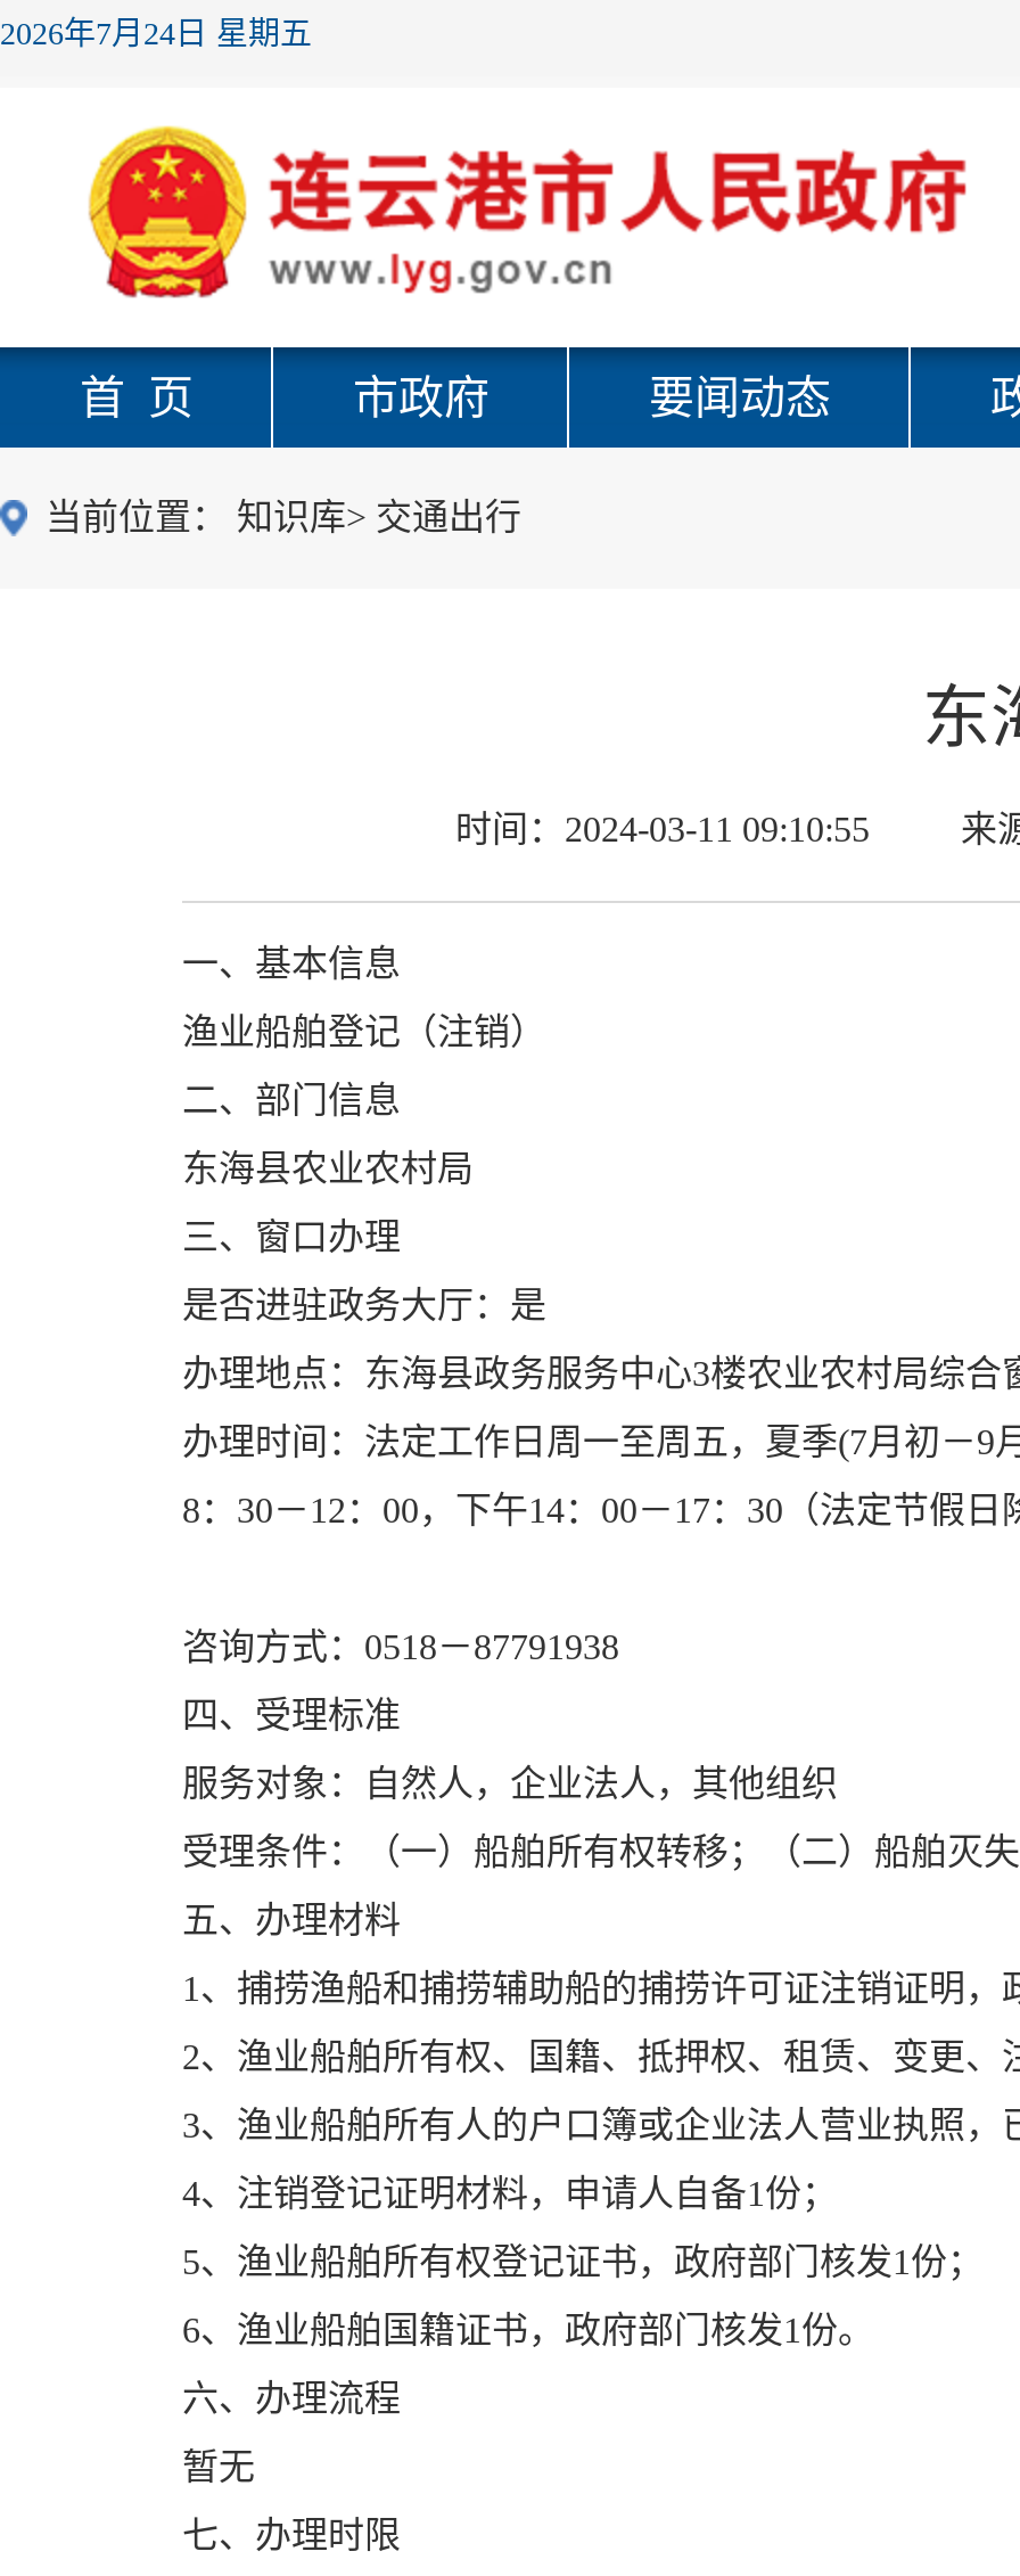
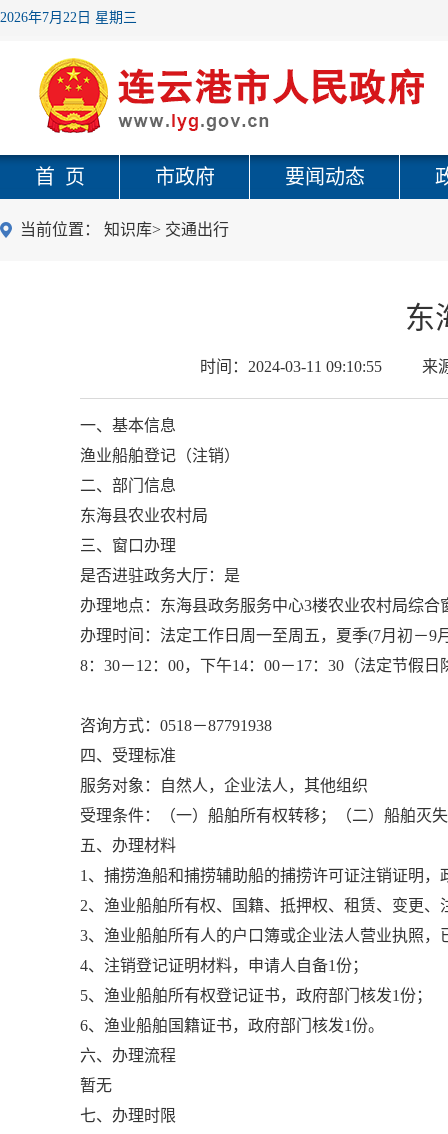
[0,17,312,51] 2026年7月24日 星期五 -> [0,10,137,25] 2026年7月22日 星期三

